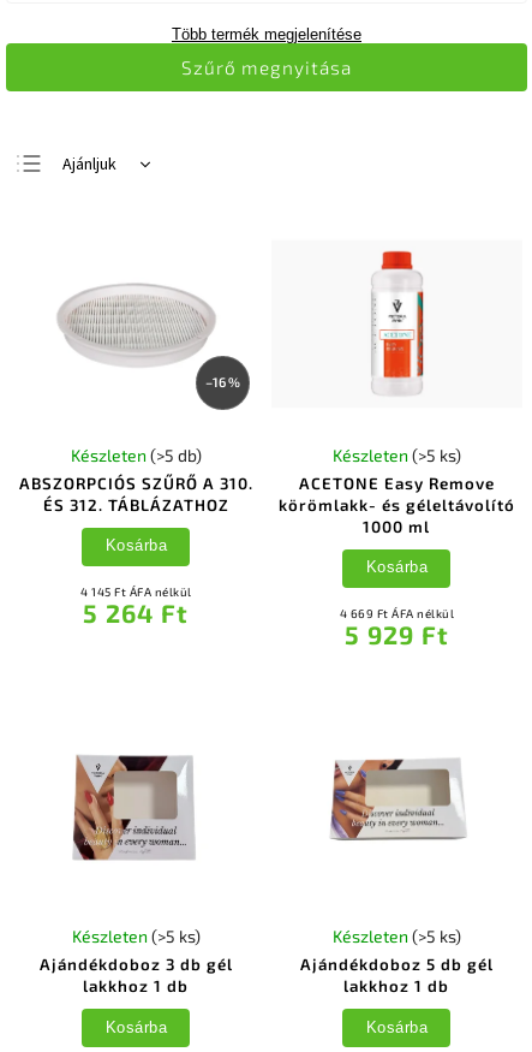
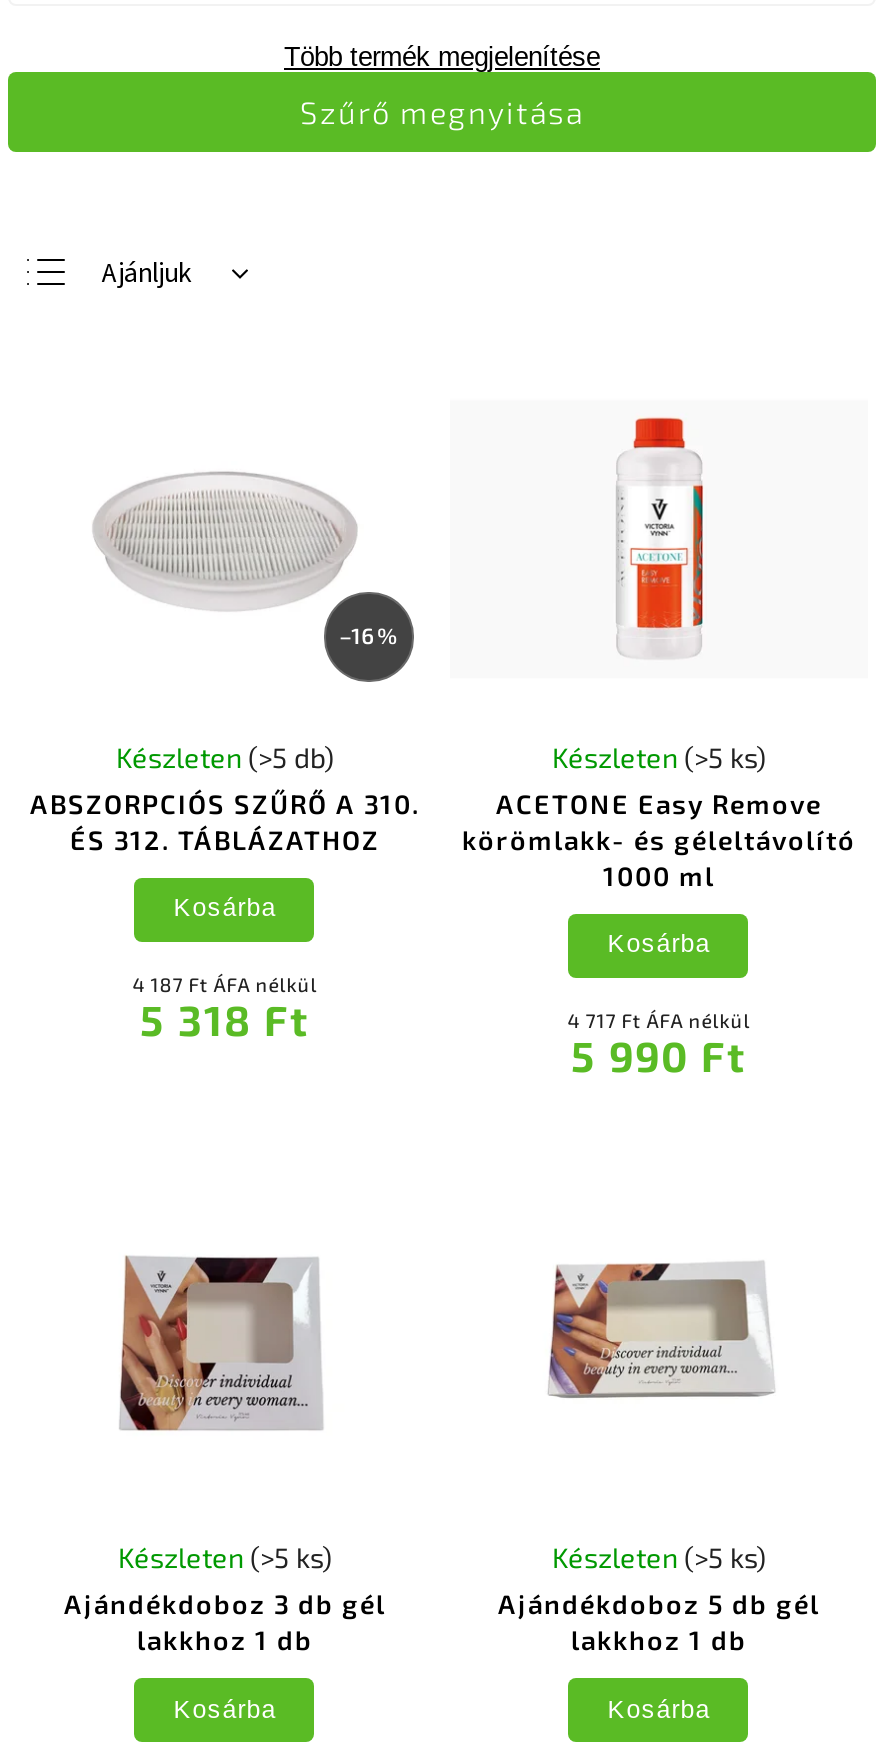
[81,584,192,599] 4 145 Ft ÁFA nélkül -> [132,972,317,996] 4 187 Ft ÁFA nélkül
[83,597,189,627] 5 264 Ft -> [140,994,310,1044] 5 318 Ft
[339,606,454,620] 4 669 Ft ÁFA nélkül -> [567,1008,750,1032] 4 717 Ft ÁFA nélkül
[345,619,449,649] 5 929 Ft -> [571,1030,747,1080] 5 990 Ft

